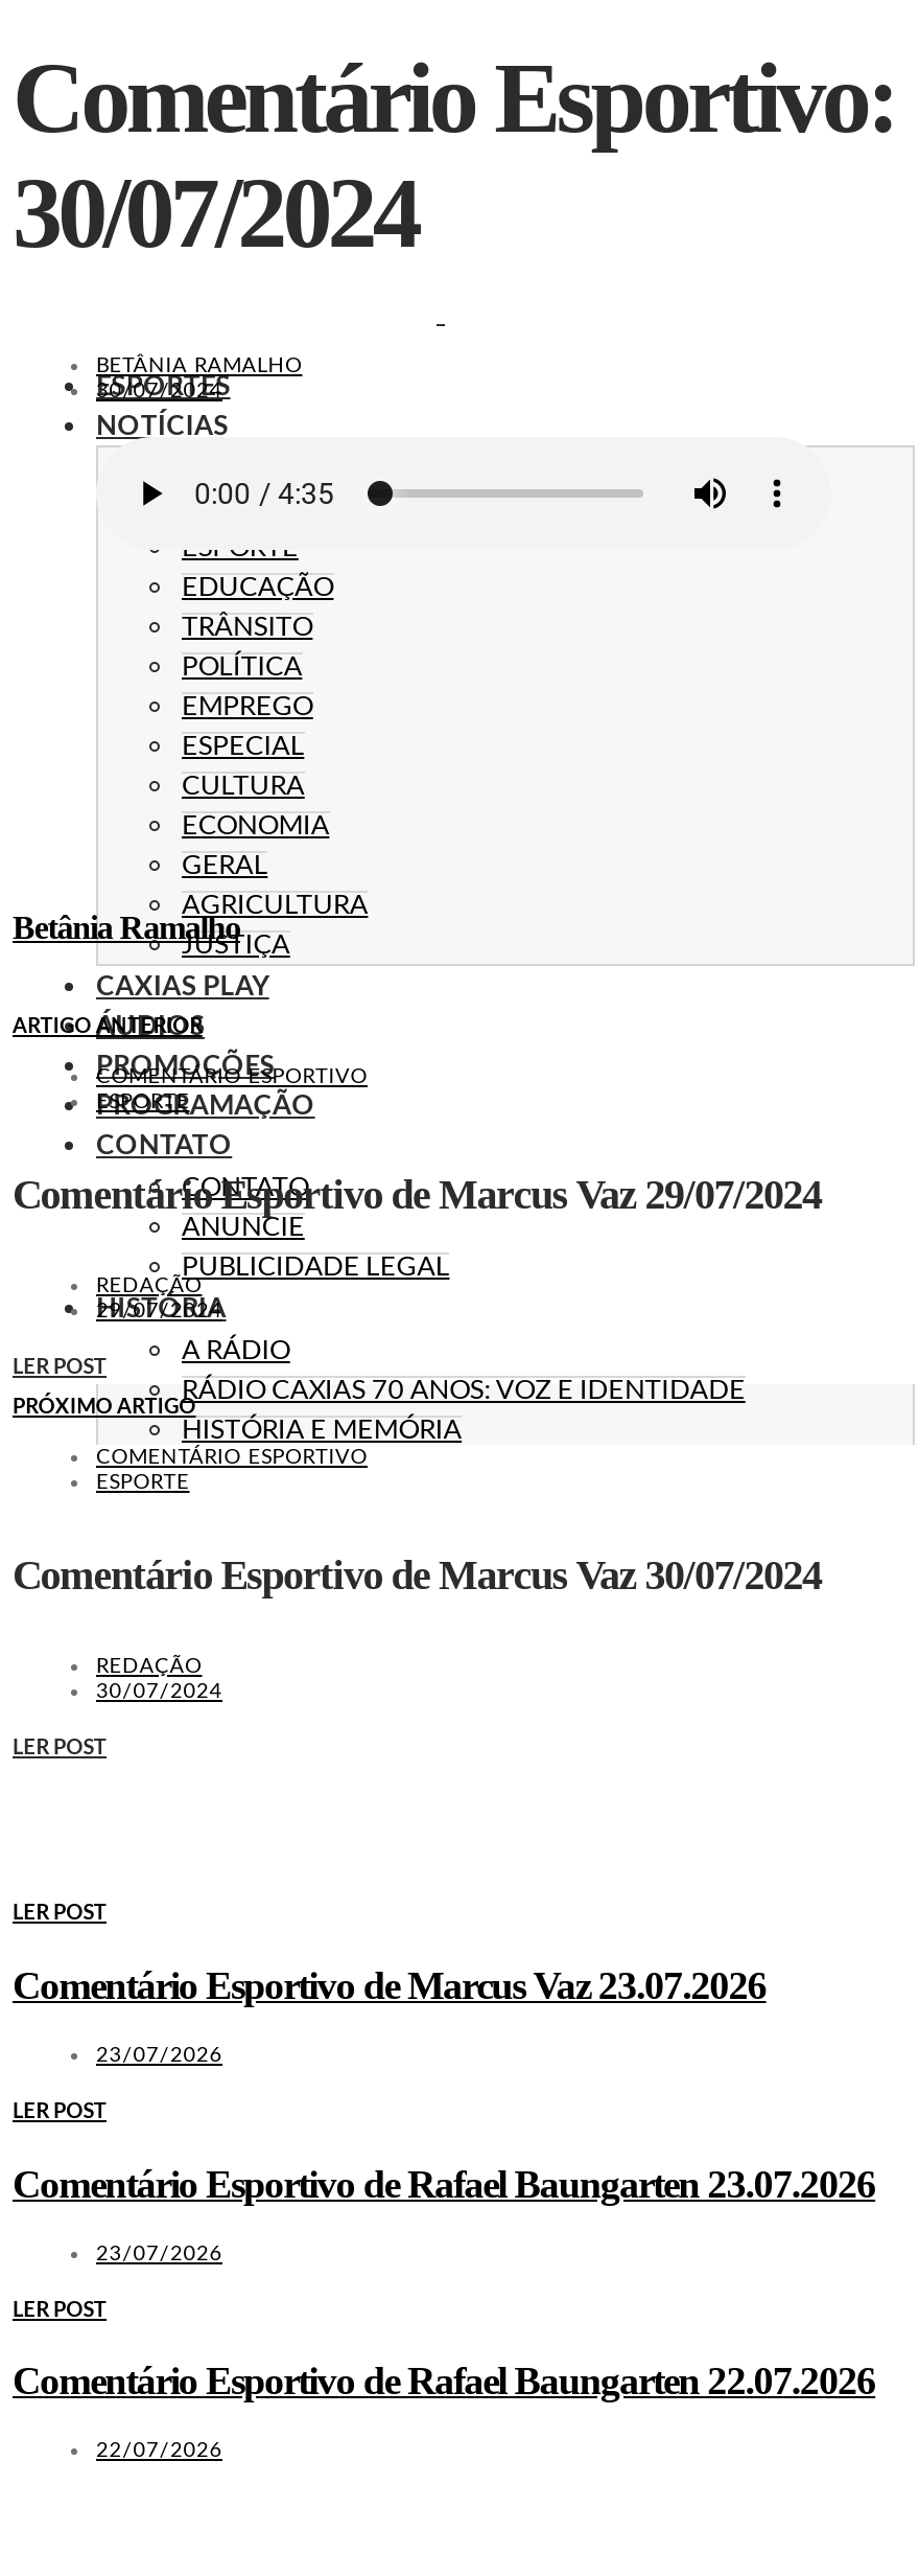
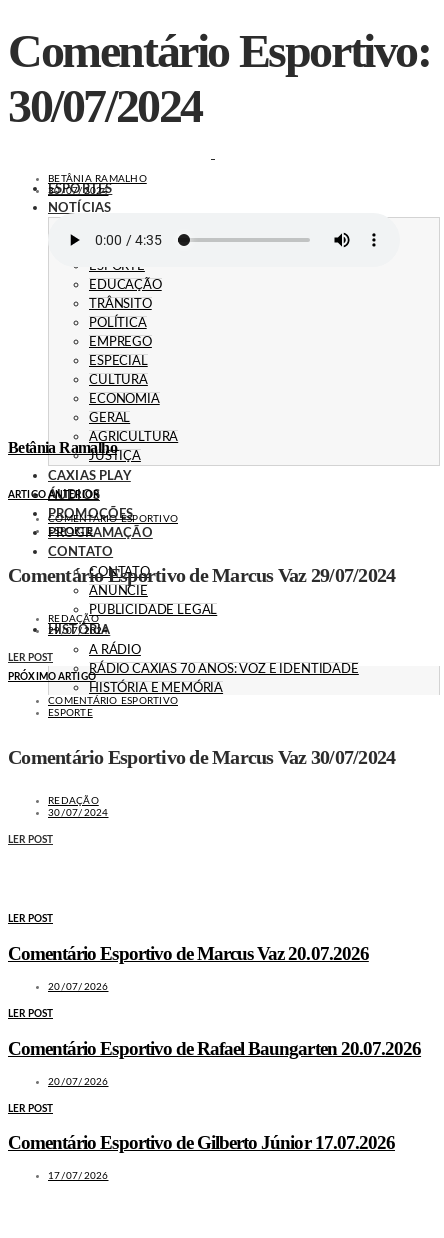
[13,1963,766,2007] Comentário Esportivo de Marcus Vaz 23.07.2026 -> [8,943,369,964] Comentário Esportivo de Marcus Vaz 20.07.2026
[96,2044,222,2065] 23/07/2026 -> [48,982,108,992] 20/07/2026
[13,2161,875,2205] Comentário Esportivo de Rafael Baungarten 23.07.2026 -> [8,1038,421,1059] Comentário Esportivo de Rafael Baungarten 20.07.2026
[96,2243,222,2264] 23/07/2026 -> [48,1077,108,1087] 20/07/2026
[13,2360,875,2403] Comentário Esportivo de Rafael Baungarten 22.07.2026 -> [8,1132,395,1153] Comentário Esportivo de Gilberto Júnior 17.07.2026
[96,2441,222,2462] 22/07/2026 -> [48,1171,108,1181] 17/07/2026

